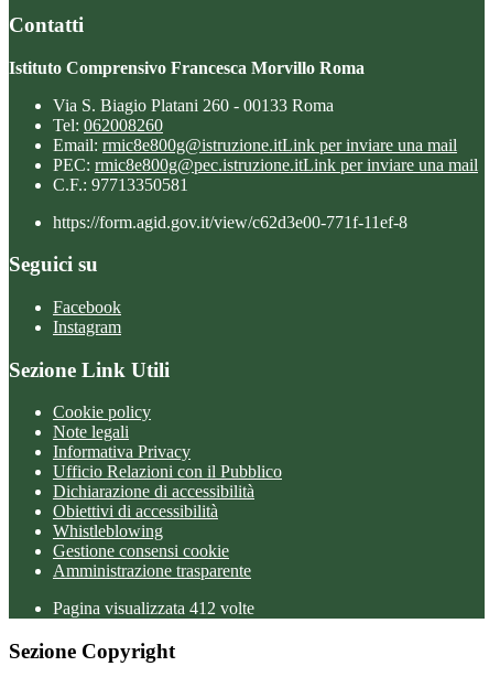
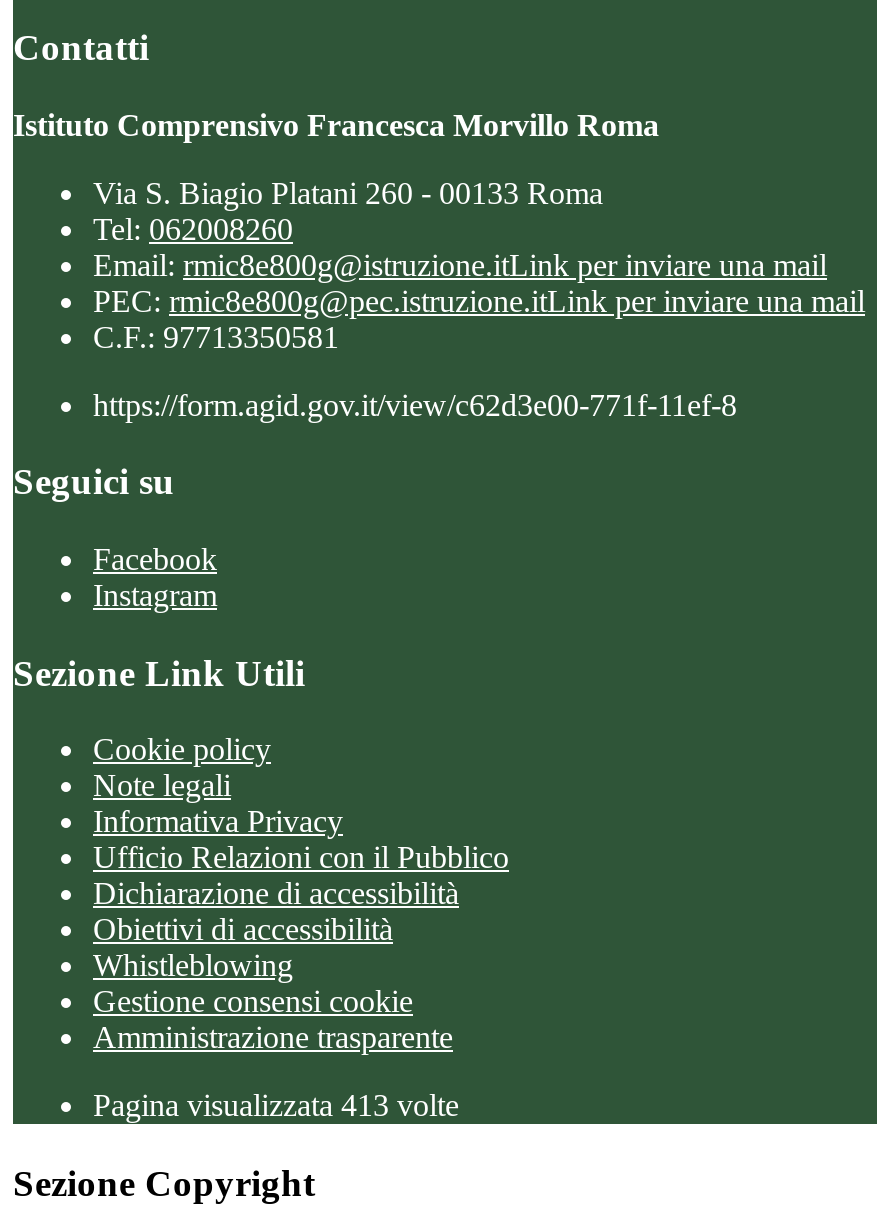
[53,599,254,618] Pagina visualizzata 412 volte -> [93,1089,459,1123] Pagina visualizzata 413 volte

